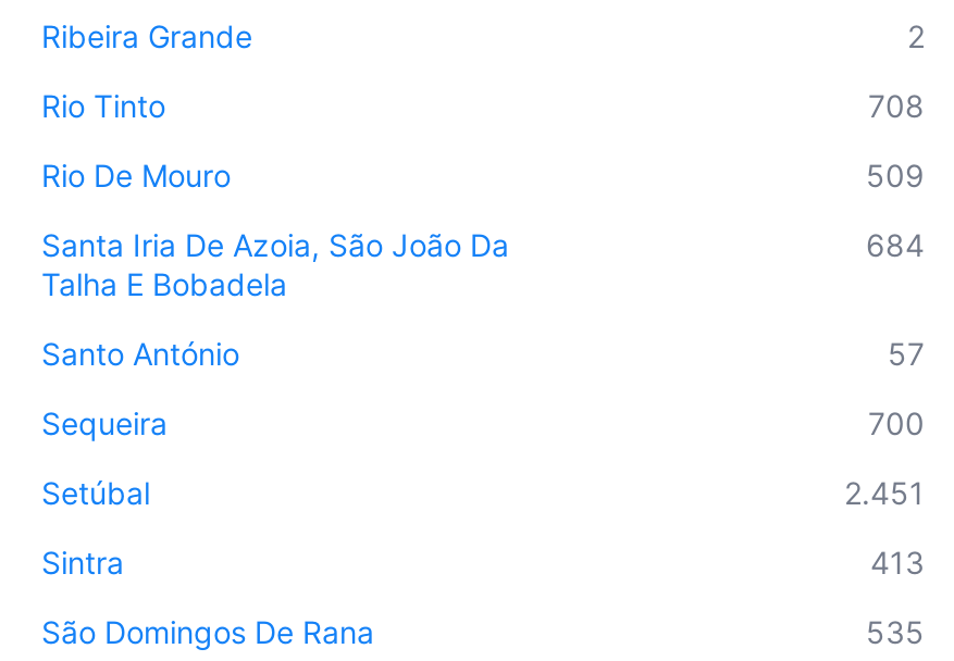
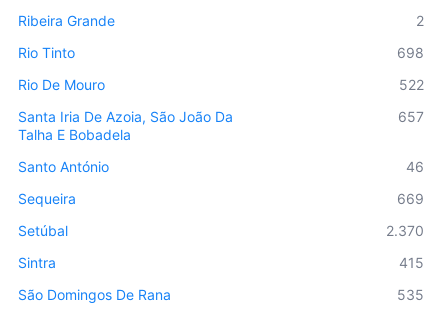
[868,86,925,123] 708 -> [397,44,424,61] 698
[866,156,925,193] 509 -> [399,76,424,93] 522
[866,225,925,262] 684 -> [398,108,424,125] 657
[888,334,925,371] 57 -> [406,158,424,175] 46
[868,404,925,441] 700 -> [397,190,424,207] 669
[844,473,925,510] 2.451 -> [386,222,424,239] 2.370
[870,543,925,580] 413 -> [399,254,424,271] 415

